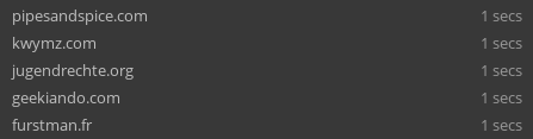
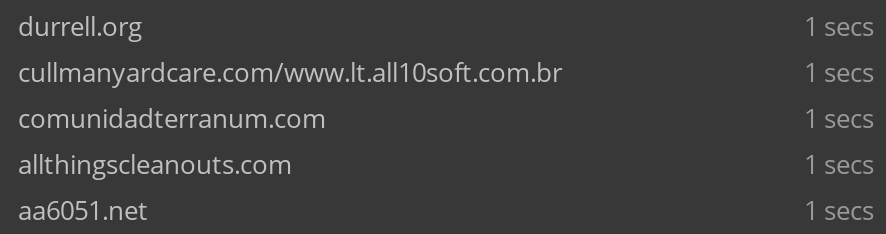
[12,4,148,26] pipesandspice.com -> [18,7,142,43] durrell.org
[12,32,97,53] kwymz.com -> [18,53,562,89] cullmanyardcare.com/www.lt.all10soft.com.br
[12,59,134,80] jugendrechte.org -> [18,99,326,135] comunidadterranum.com
[12,86,120,108] geekiando.com -> [18,145,292,181] allthingscleanouts.com
[12,114,92,135] furstman.fr -> [18,191,148,227] aa6051.net

